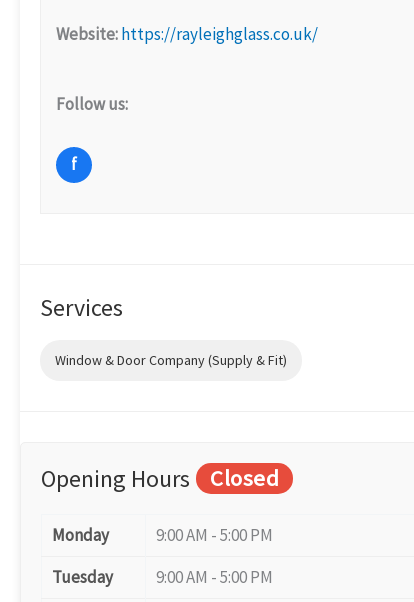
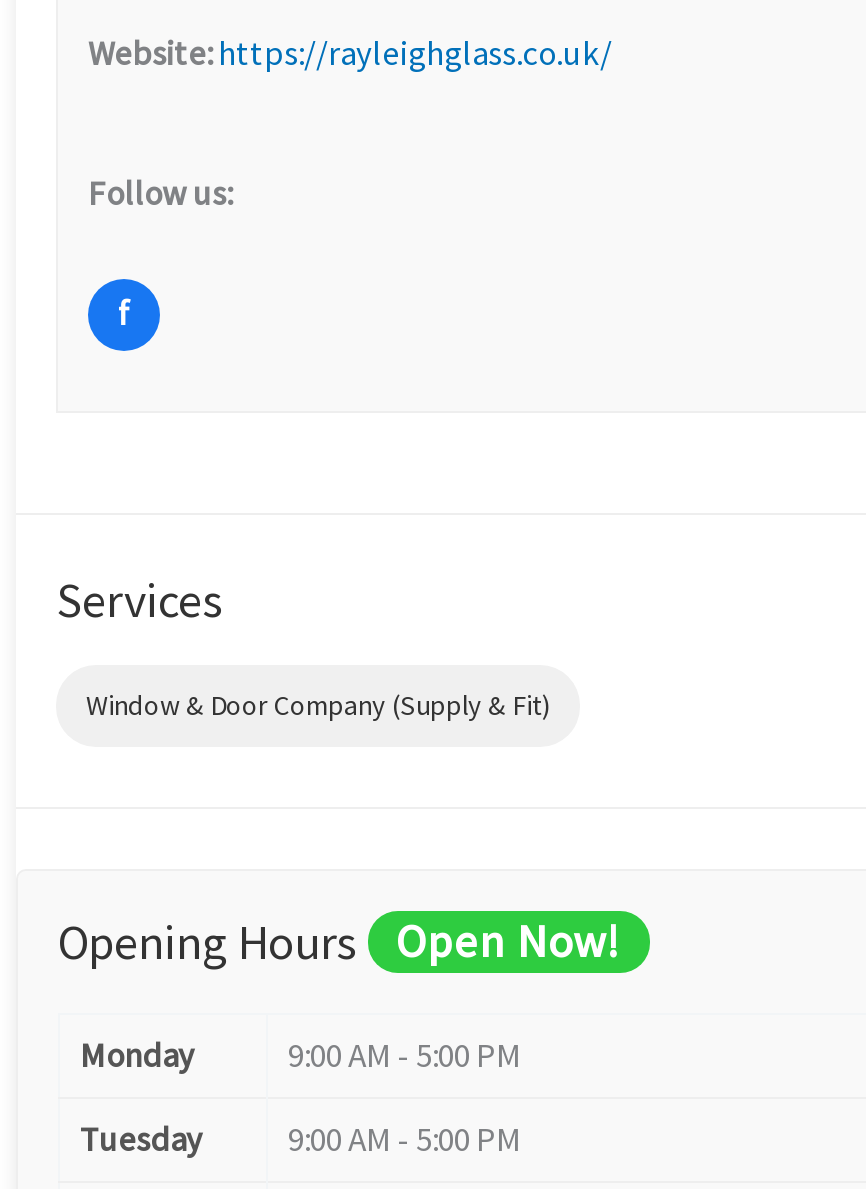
[210,463,279,491] Closed -> [396,912,621,968] Open Now!

